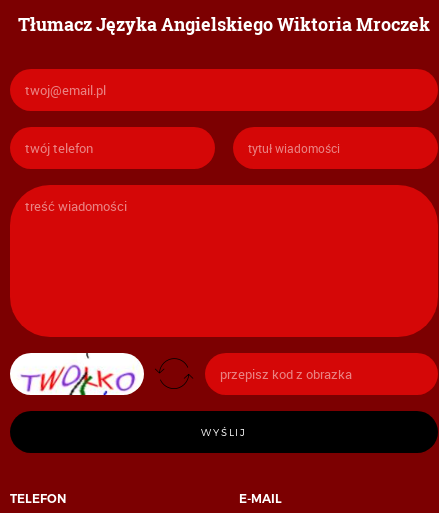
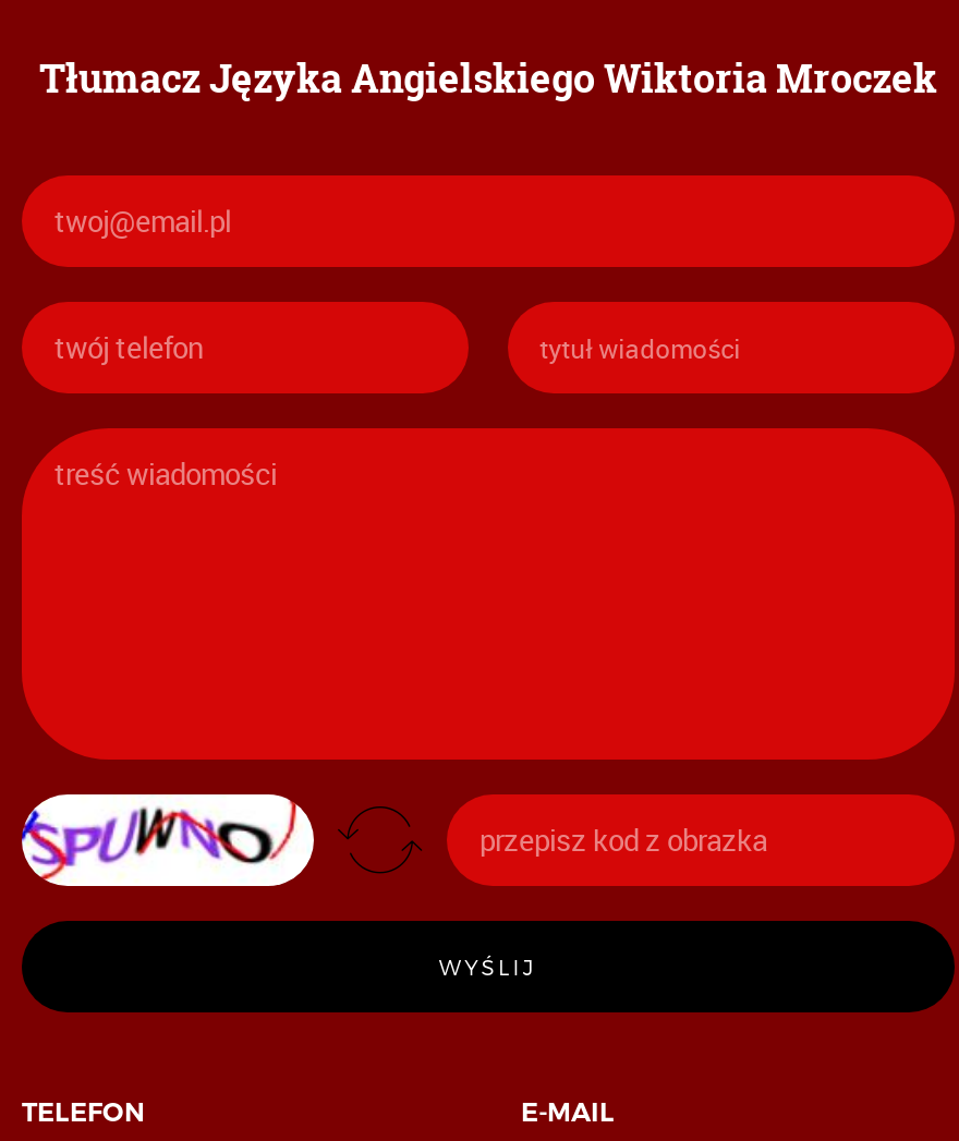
[9,352,136,396] [image] -> [20,797,299,888] [image]

